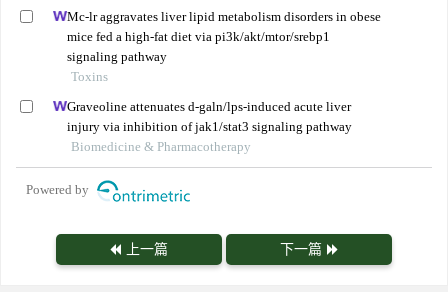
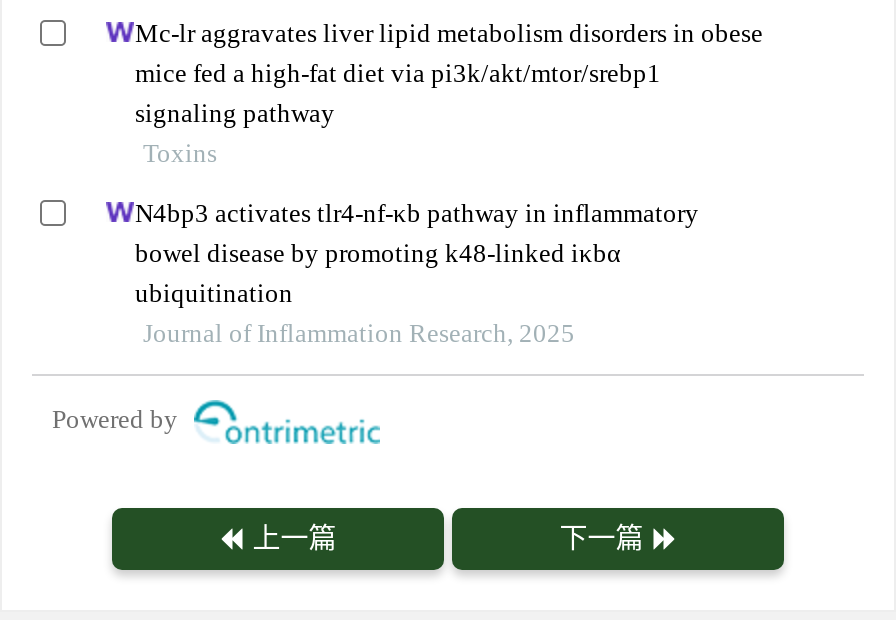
[67,99,352,154] Graveoline attenuates d-galn/lps-induced acute liver | injury via inhibition of jak1/stat3 signaling pathway | Biomedicine & Pharmacotherapy -> [135,198,699,348] N4bp3 activates tlr4-nf-κb pathway in inflammatory | bowel disease by promoting k48-linked iκbα | ubiquitination | Journal of Inflammation Research, 2025

